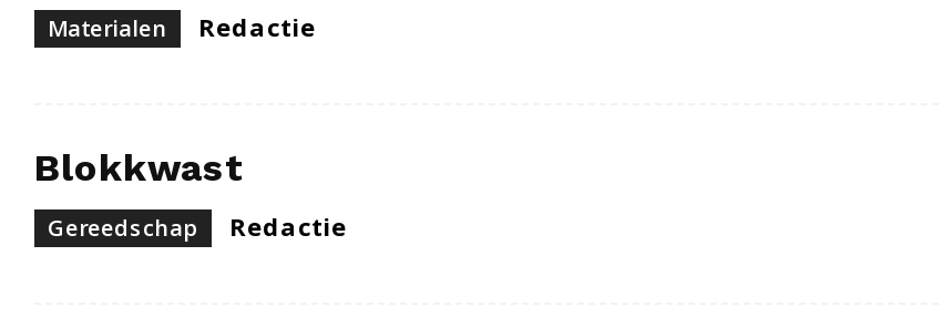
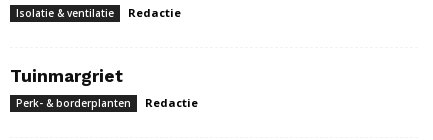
[48,12,167,43] Materialen -> [16,6,114,20] Isolatie & ventilatie
[34,145,243,190] Blokkwast -> [10,66,123,86] Tuinmargriet
[48,212,198,243] Gereedschap -> [16,96,131,110] Perk- & borderplanten

